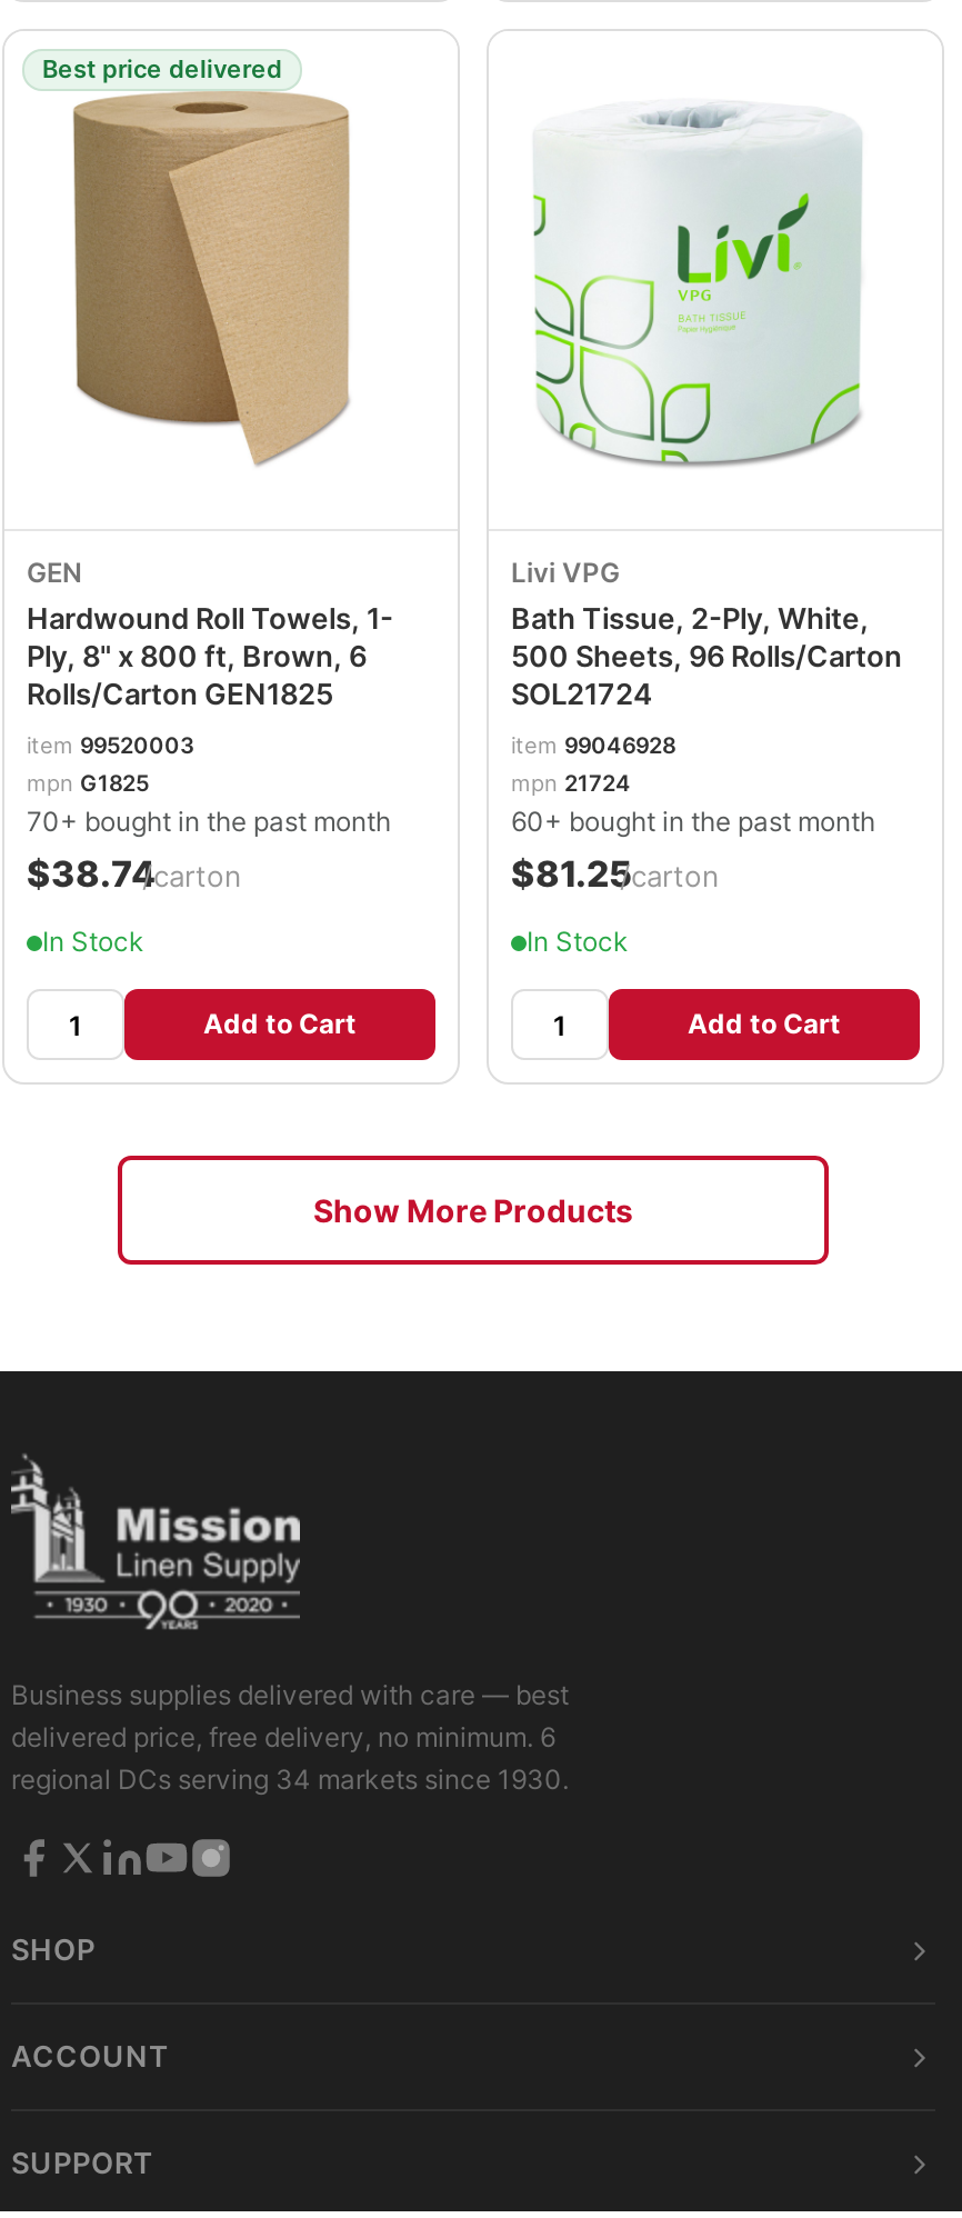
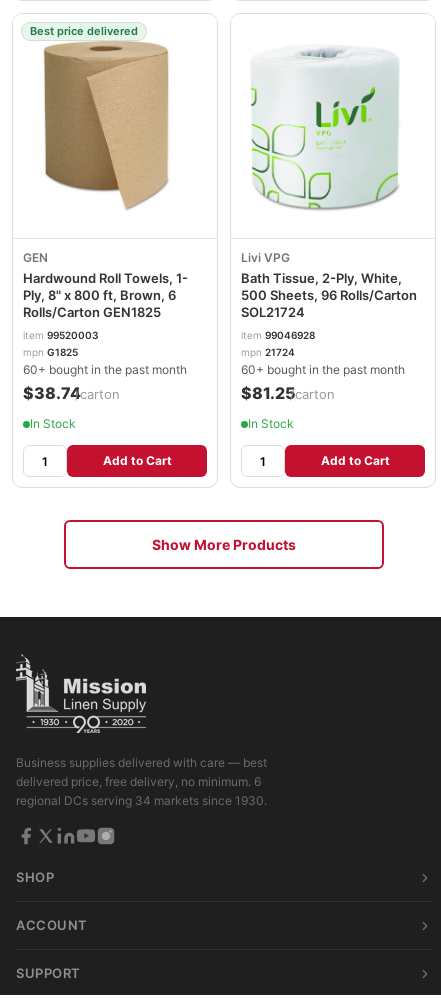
[27,805,391,839] 70+ bought in the past month -> [23,362,187,377] 60+ bought in the past month

